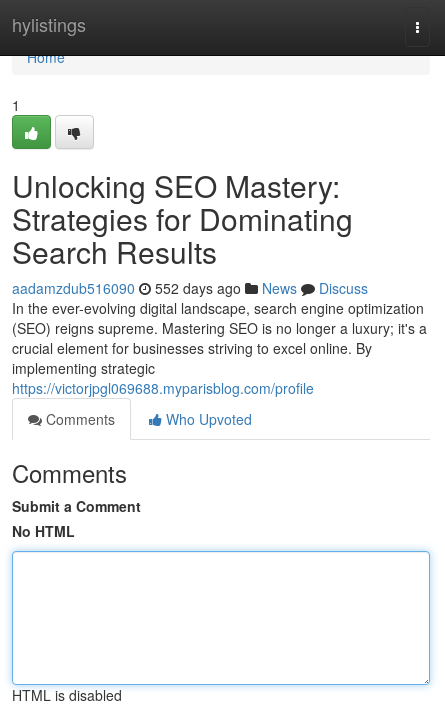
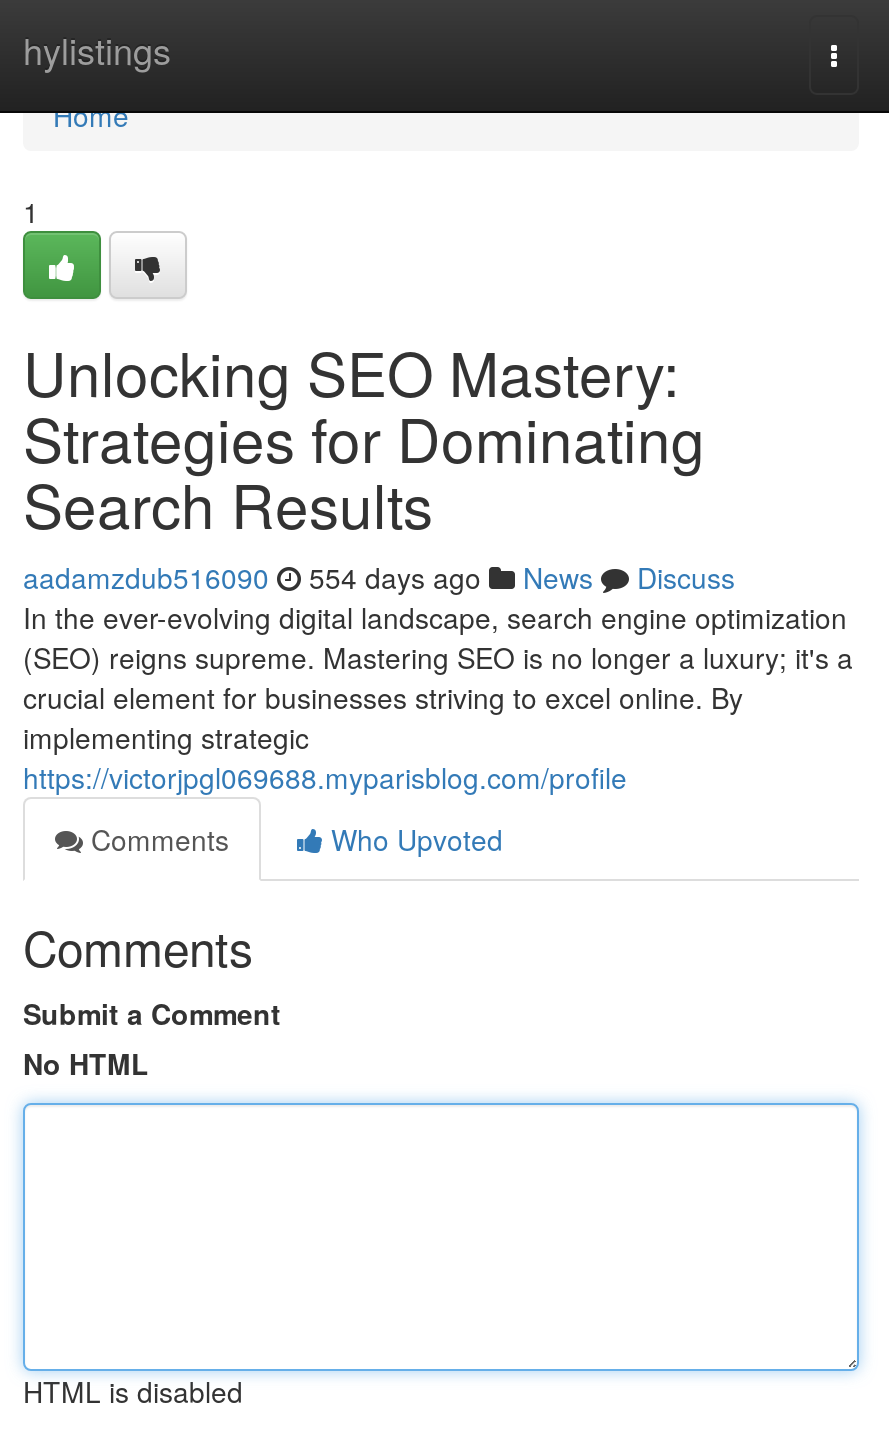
[12,278,368,298] aadamzdub516090 552 days ago News Discuss -> [23,557,735,597] aadamzdub516090 554 days ago News Discuss

